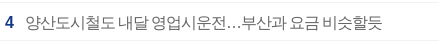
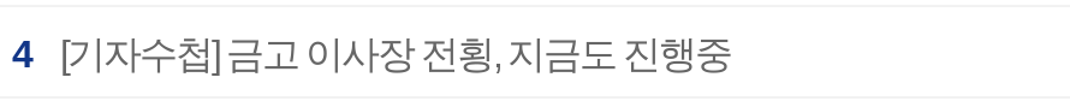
[25,14,382,31] 양산도시철도 내달 영업시운전…부산과 요금 비슷할듯 -> [60,34,731,75] [기자수첩] 금고 이사장 전횡, 지금도 진행중

